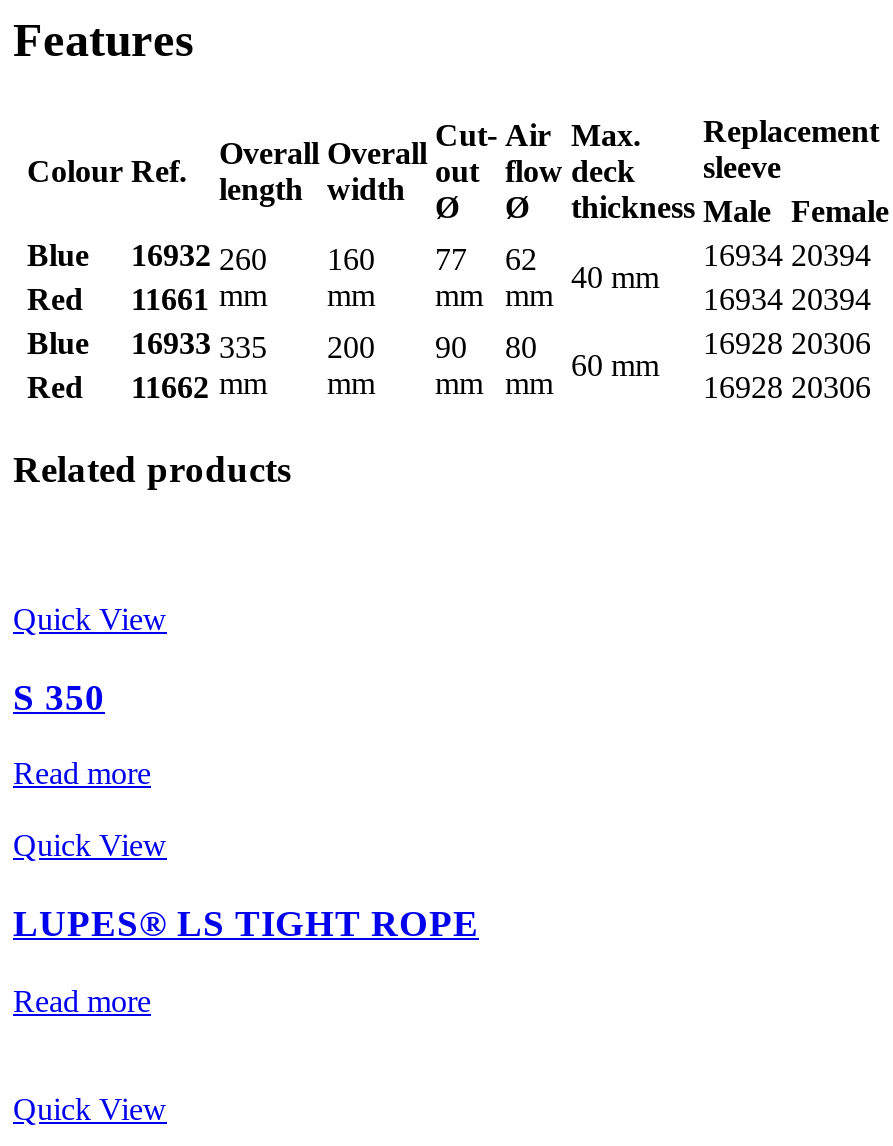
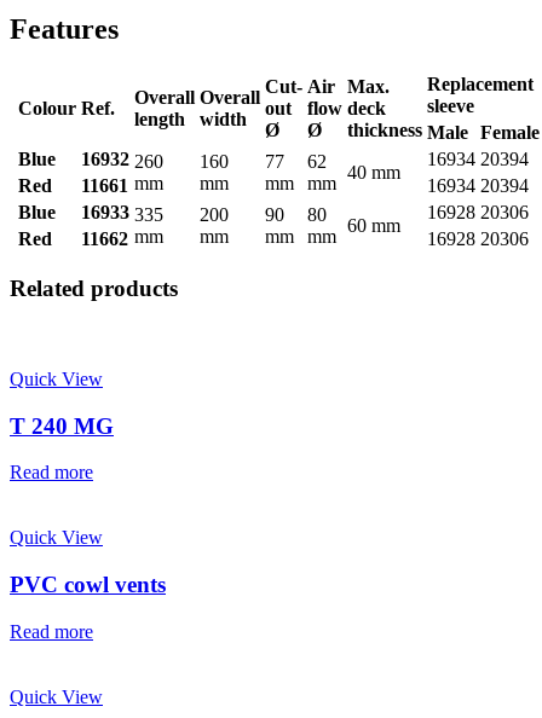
[13,675,105,717] S 350 -> [10,413,114,438] T 240 MG
[13,902,479,944] LUPES® LS TIGHT ROPE -> [10,572,166,597] PVC cowl vents

